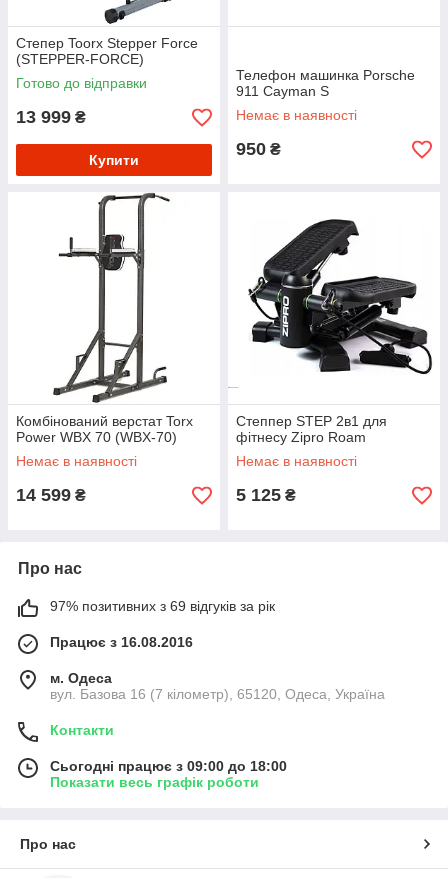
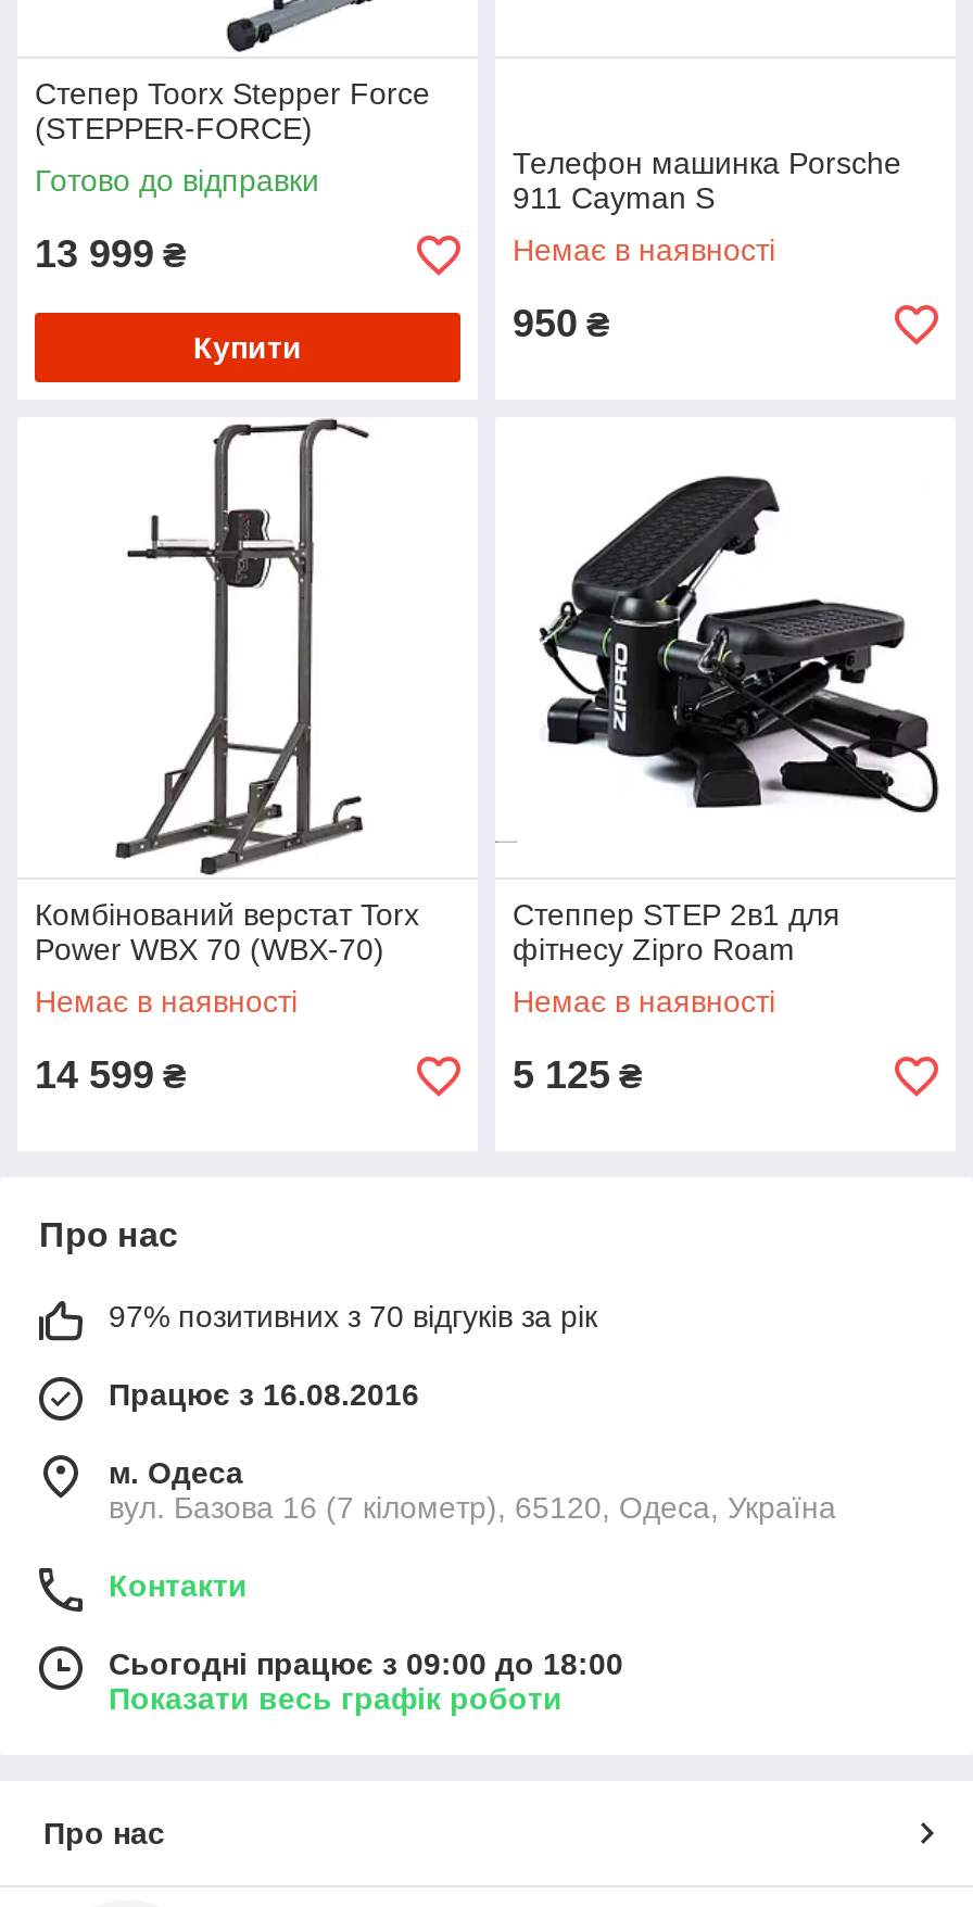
[50,598,275,614] 97% позитивних з 69 відгуків за рік -> [109,1299,597,1334] 97% позитивних з 70 відгуків за рік

